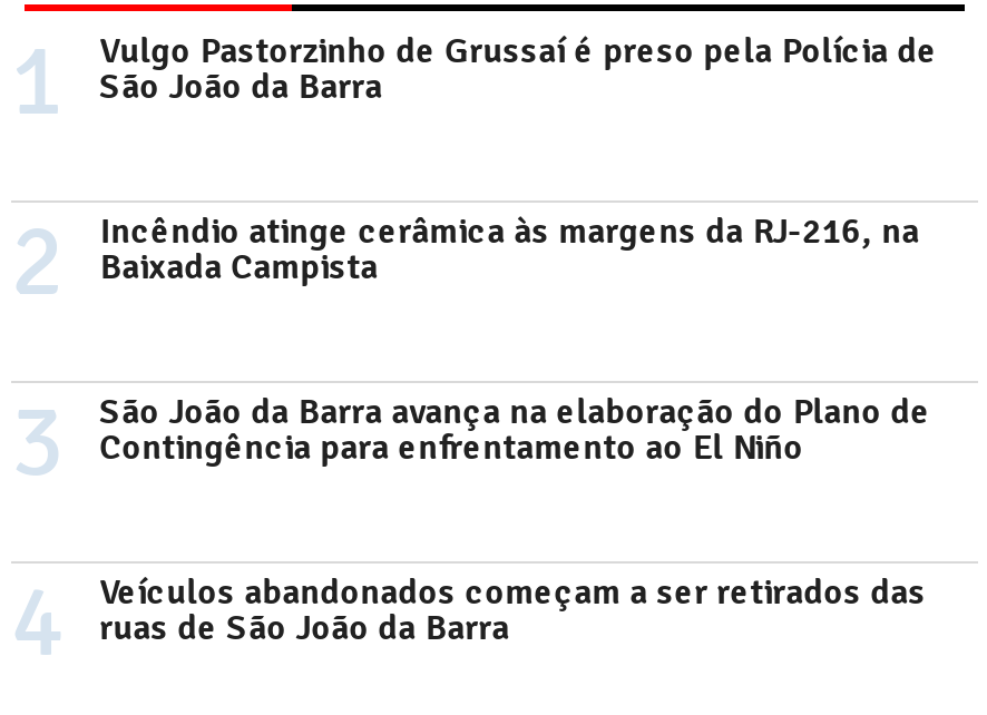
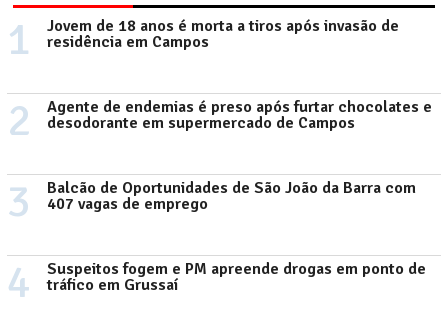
[100,30,937,110] Vulgo Pastorzinho de Grussaí é preso pela Polícia de | São João da Barra -> [47,16,399,52] Jovem de 18 anos é morta a tiros após invasão de | residência em Campos
[100,210,919,290] Incêndio atinge cerâmica às margens da RJ-216, na | Baixada Campista -> [47,97,432,133] Agente de endemias é preso após furtar chocolates e | desodorante em supermercado de Campos
[100,390,931,471] São João da Barra avança na elaboração do Plano de | Contingência para enfrentamento ao El Niño -> [47,178,416,214] Balcão de Oportunidades de São João da Barra com | 407 vagas de emprego
[100,571,926,651] Veículos abandonados começam a ser retirados das | ruas de São João da Barra -> [47,259,426,295] Suspeitos fogem e PM apreende drogas em ponto de | tráfico em Grussaí

